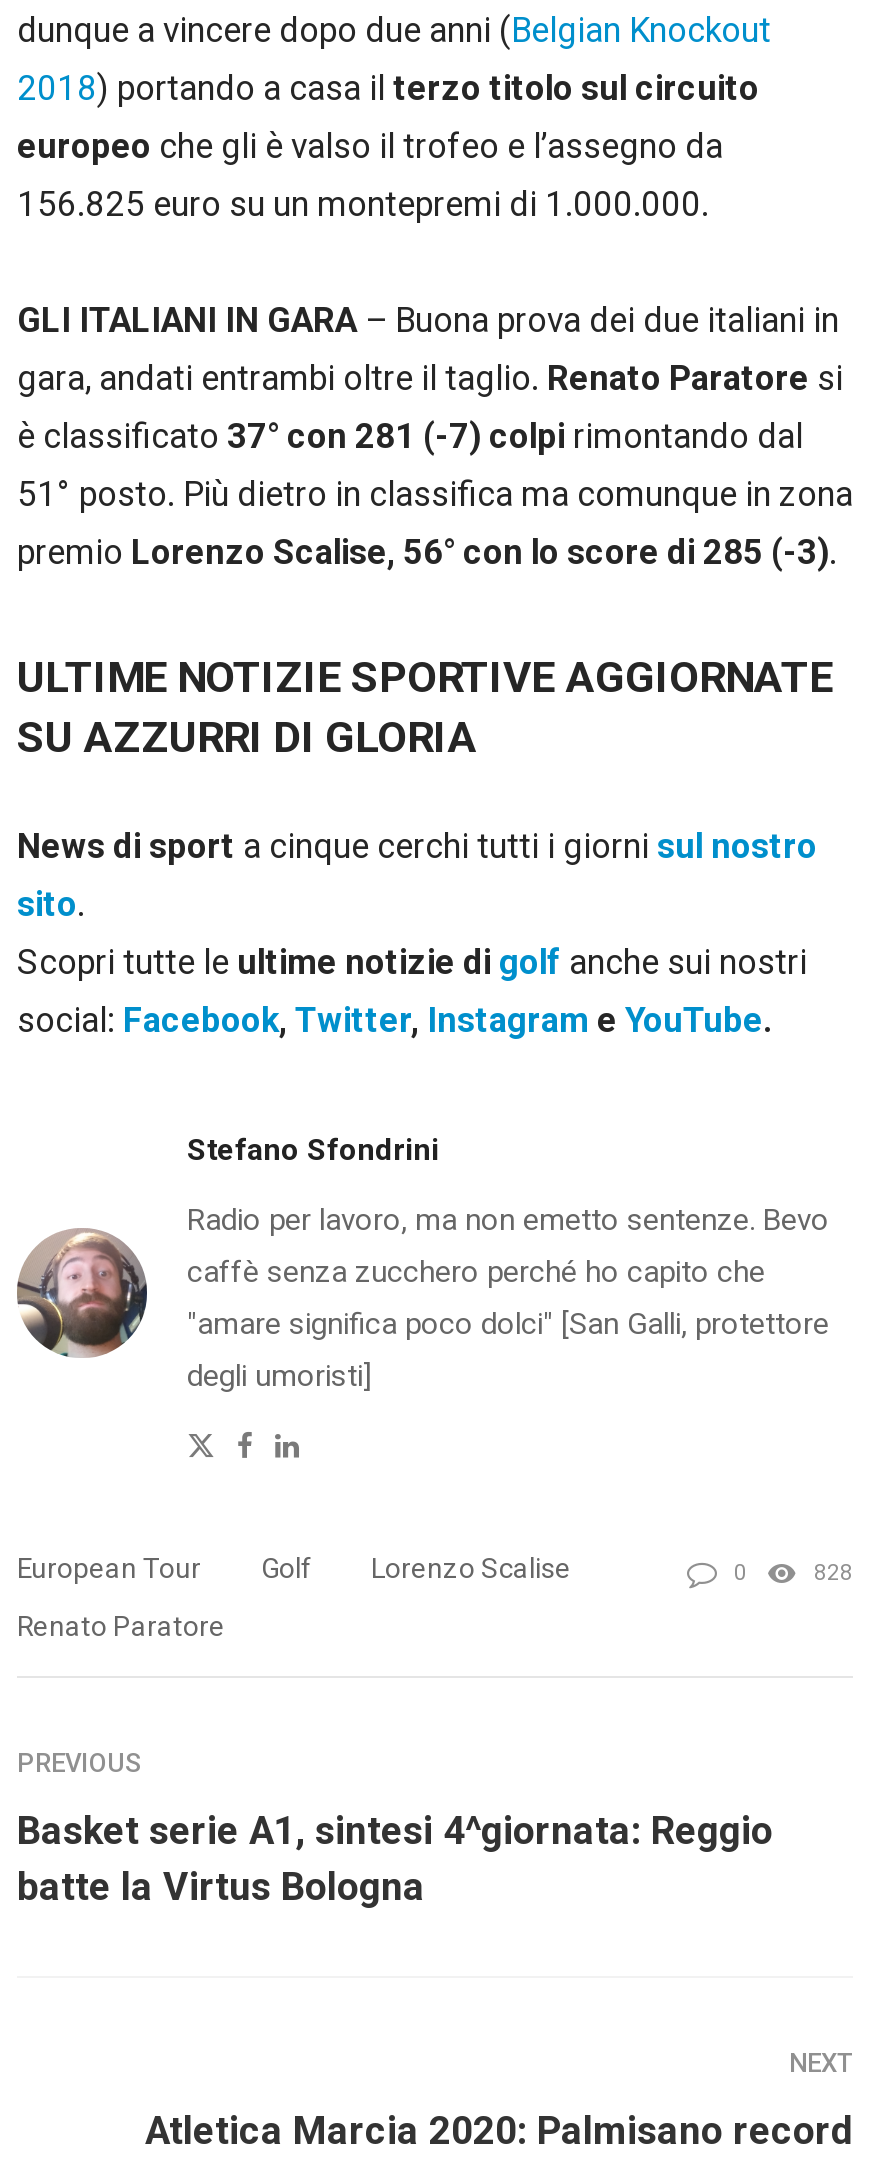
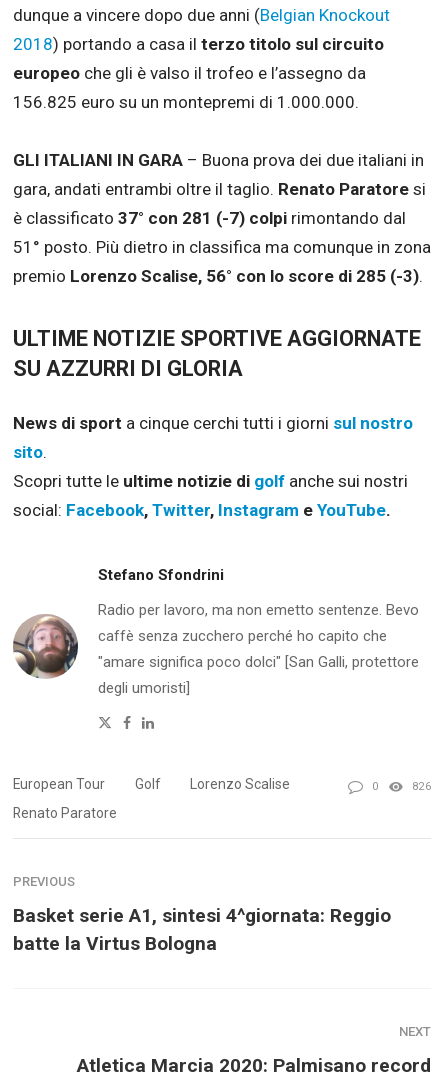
[814,1561,853,1587] 828 -> [411,780,431,793] 826

